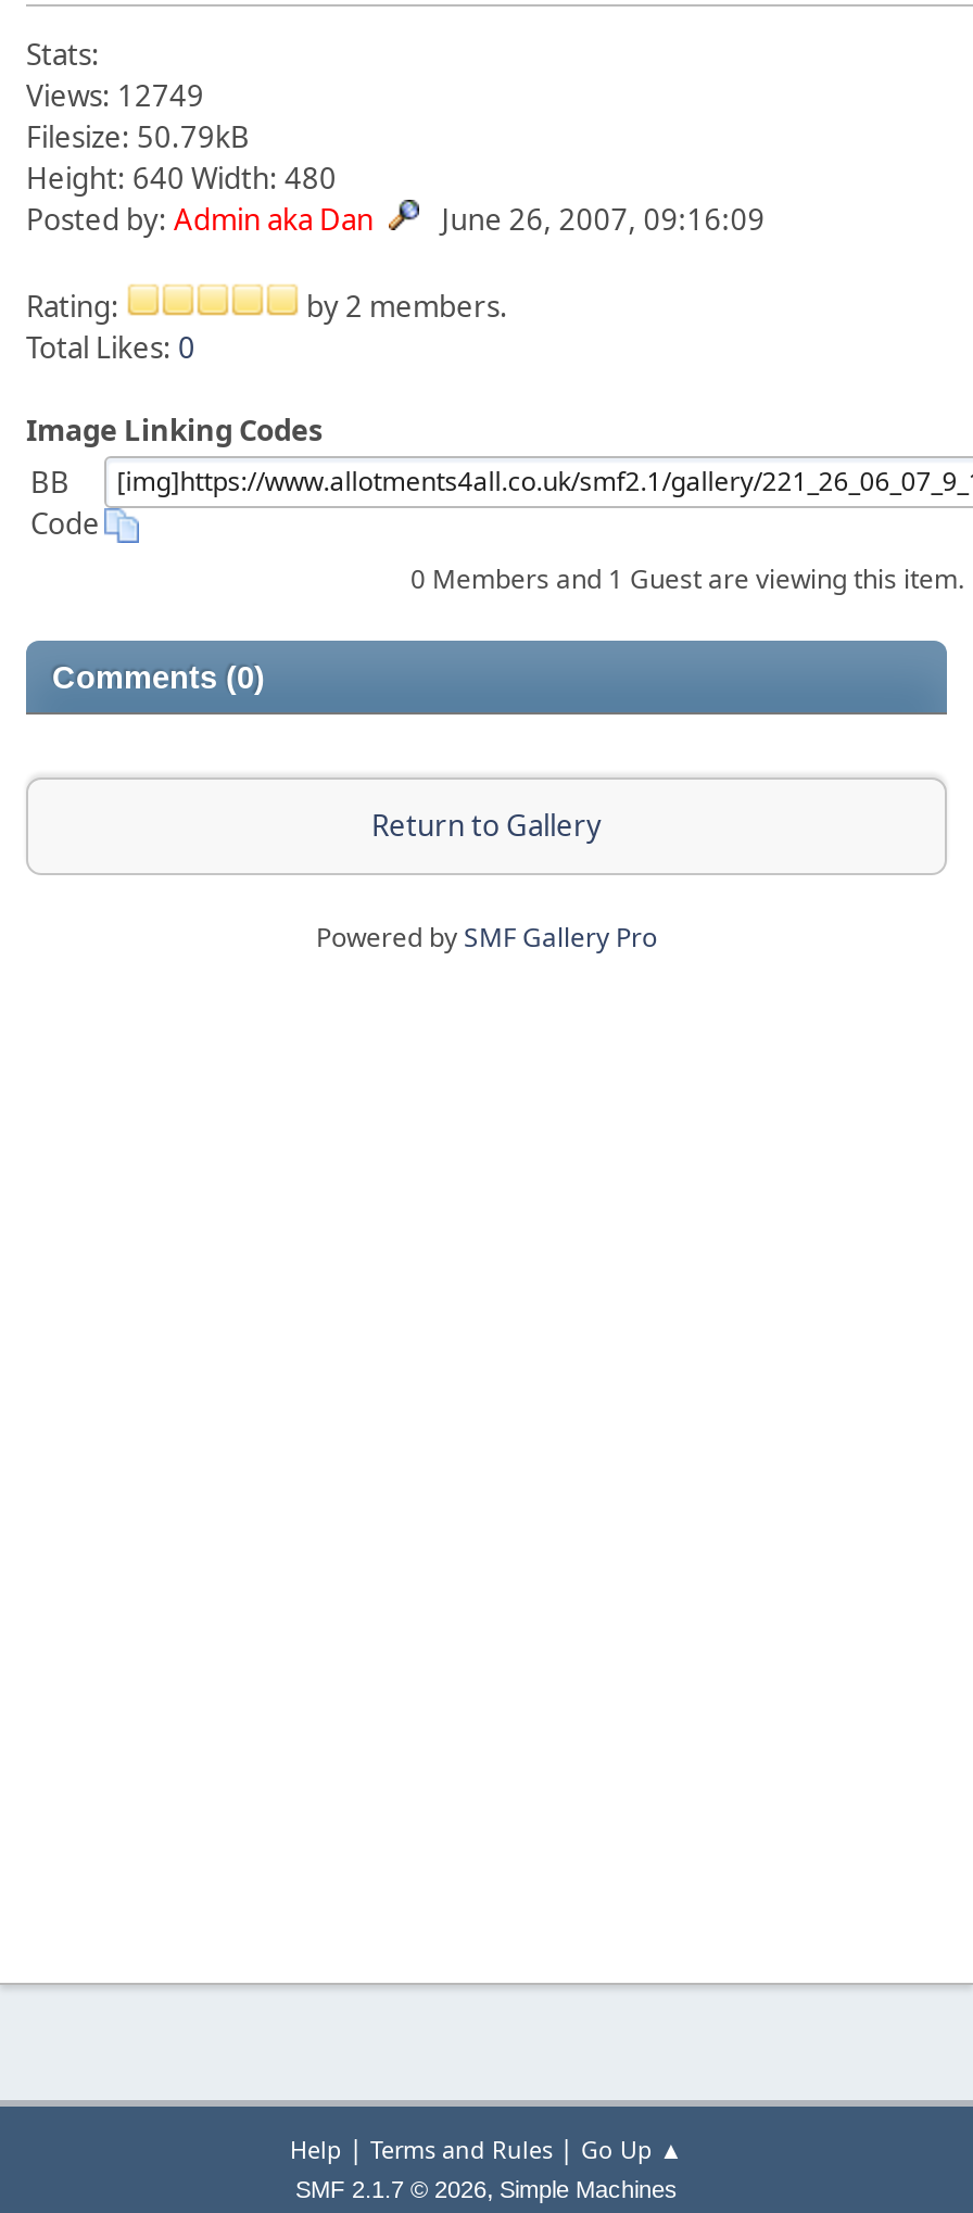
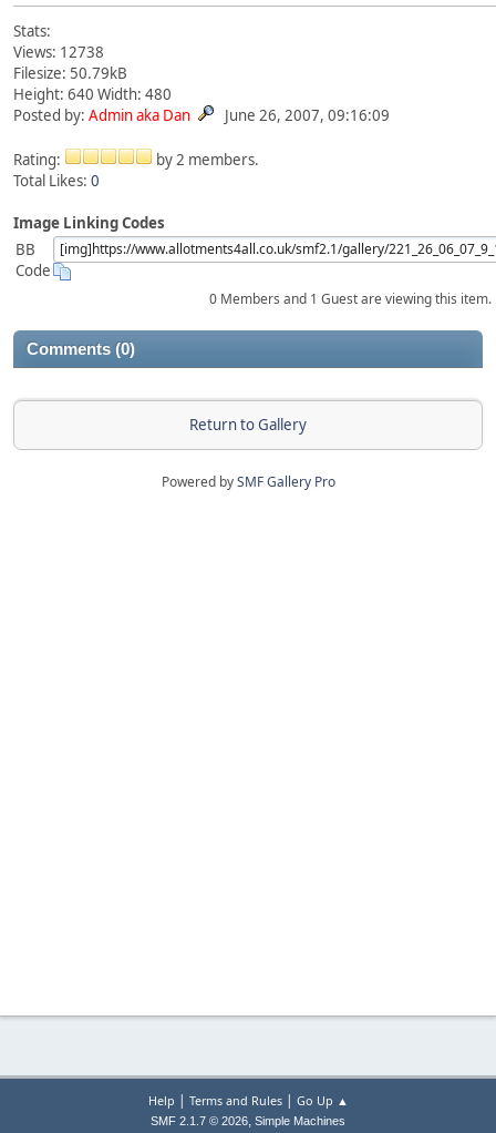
[26,76,204,115] Views: 12749 -> [13,42,104,62] Views: 12738

